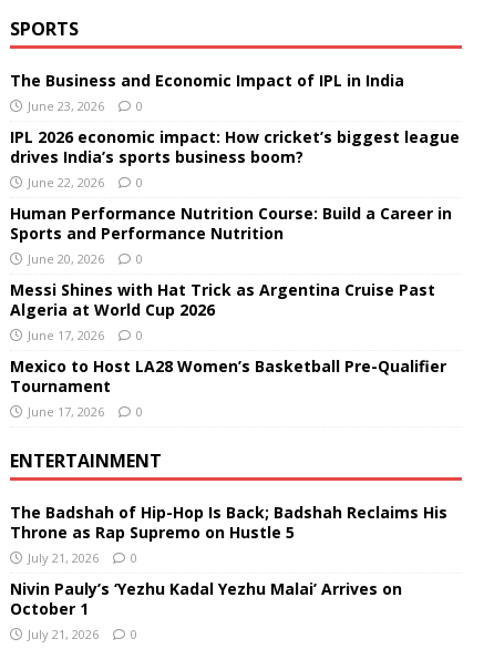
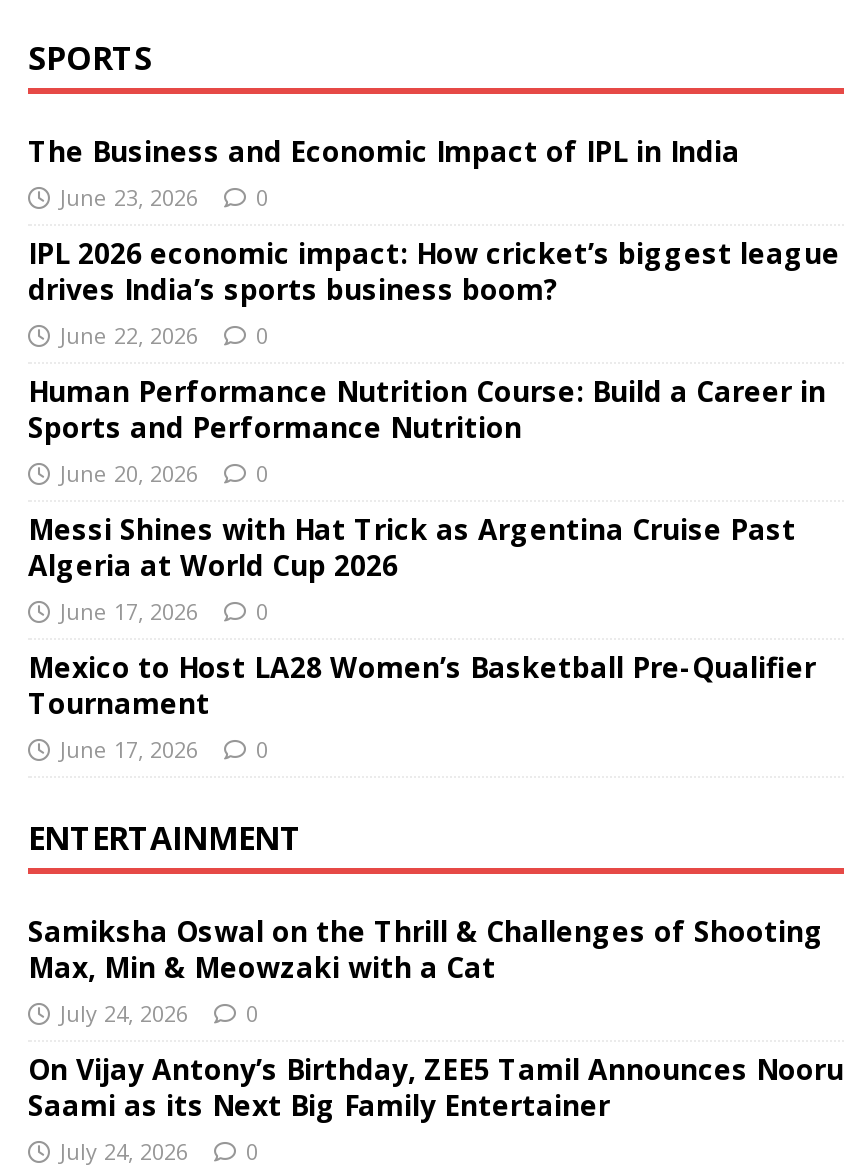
[10,502,447,566] The Badshah of Hip-Hop Is Back; Badshah Reclaims His | Throne as Rap Supremo on Hustle 5 | July 21, 2026 -> [28,911,824,1027] Samiksha Oswal on the Thrill & Challenges of Shooting | Max, Min & Meowzaki with a Cat | July 24, 2026
[10,578,402,642] Nivin Pauly’s ‘Yezhu Kadal Yezhu Malai’ Arrives on | October 1 | July 21, 2026 -> [28,1049,844,1165] On Vijay Antony’s Birthday, ZEE5 Tamil Announces Nooru | Saami as its Next Big Family Entertainer | July 24, 2026

